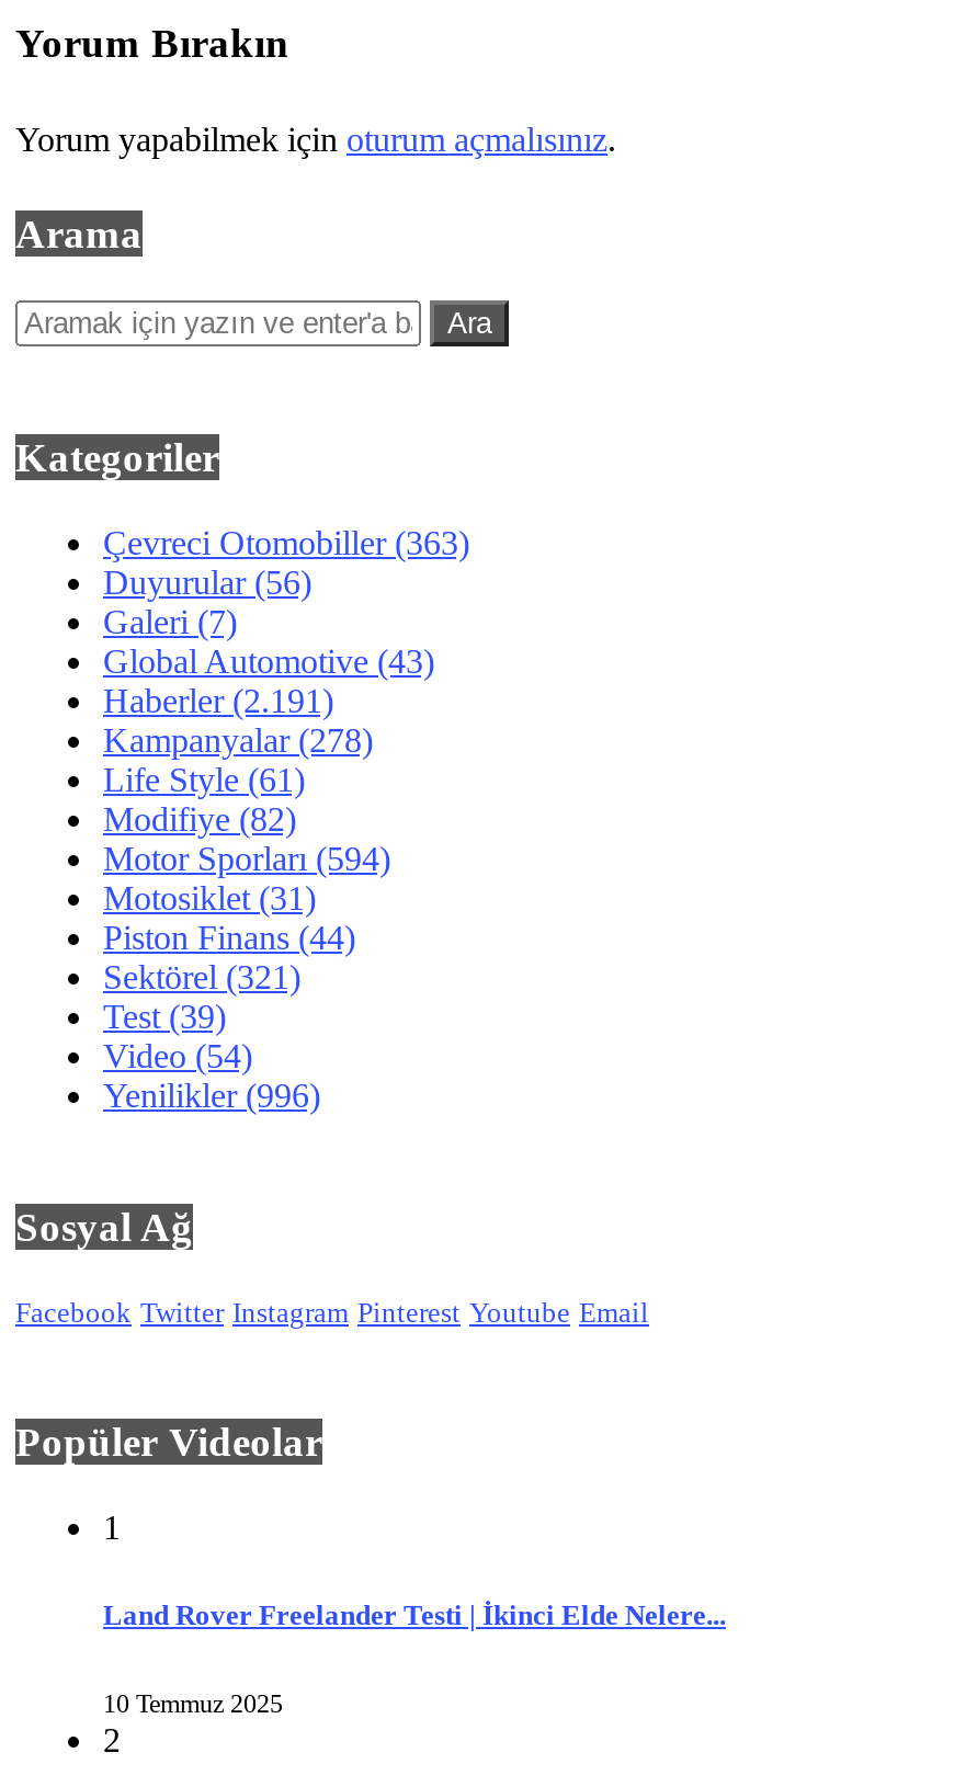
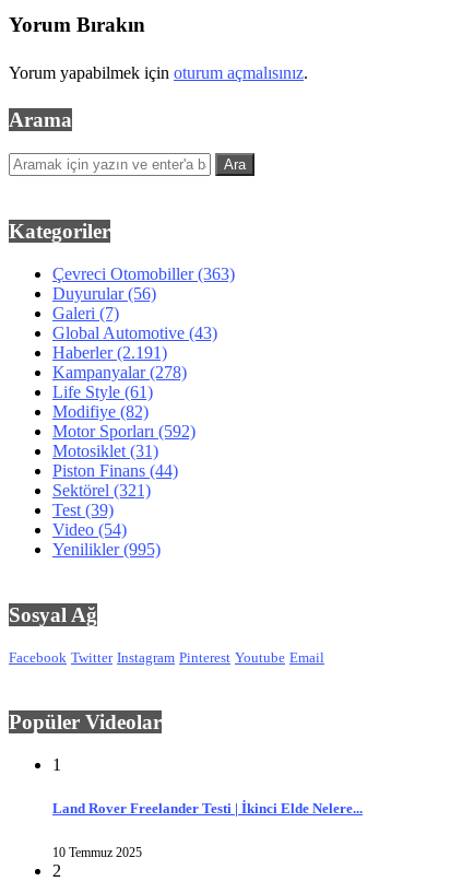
[103,839,390,876] Motor Sporları (594) -> [52,422,196,440] Motor Sporları (592)
[103,1076,320,1113] Yenilikler(996) -> [52,540,161,558] Yenilikler(995)

